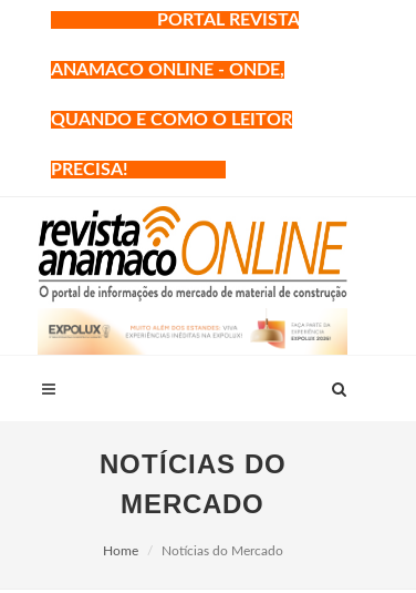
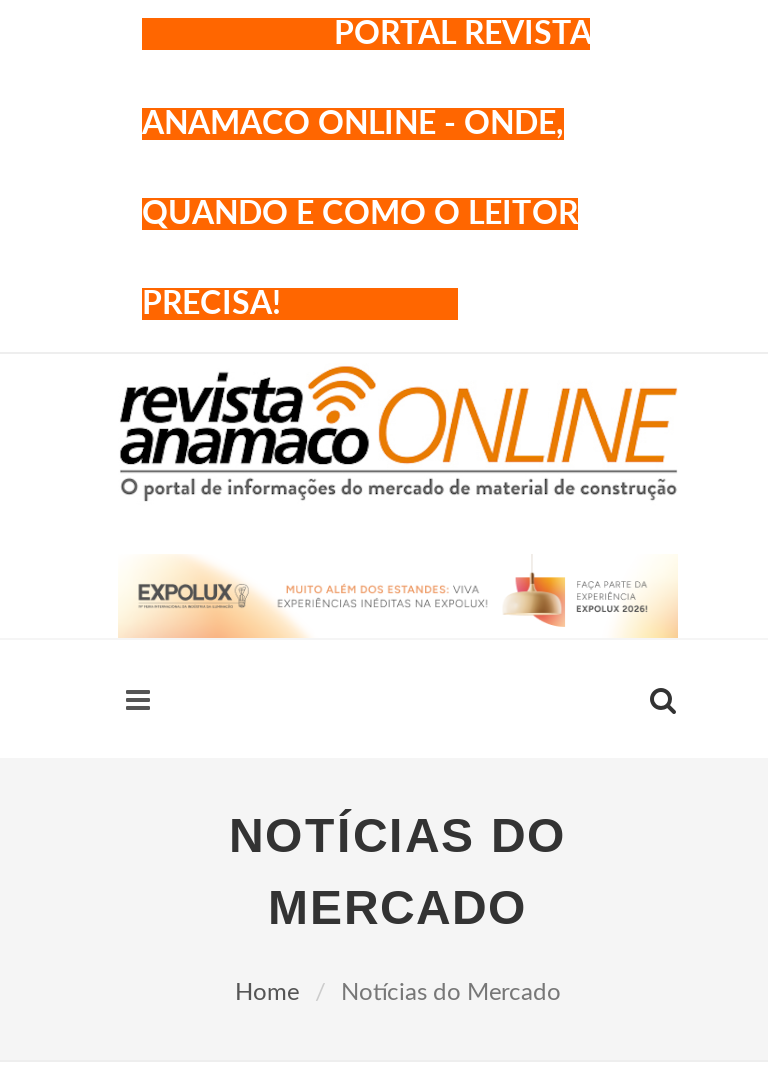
[38,204,347,301] [image] -> [118,364,678,538] [image]

